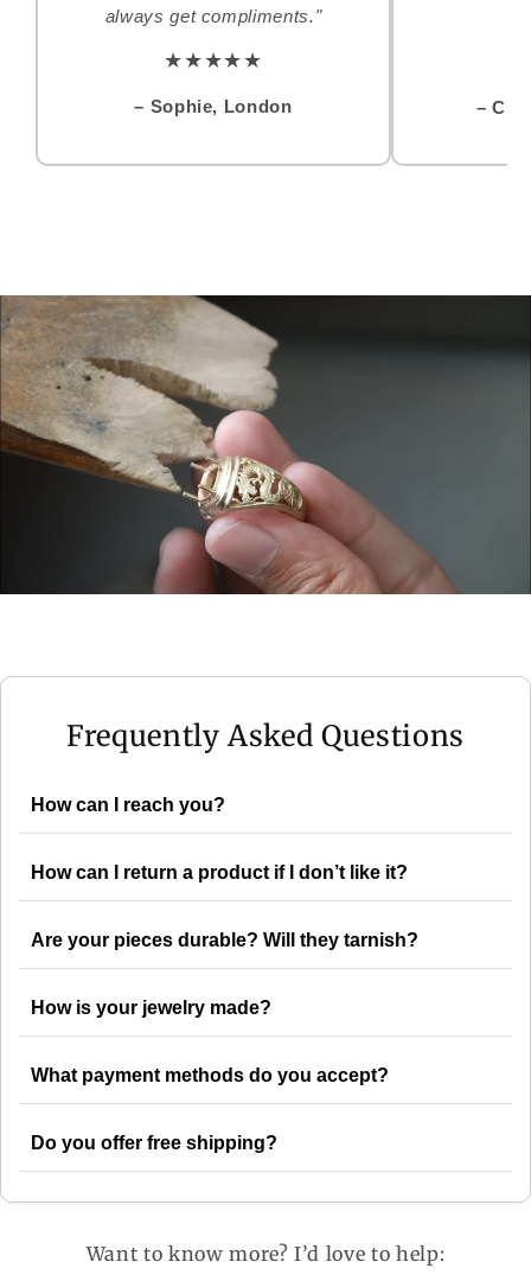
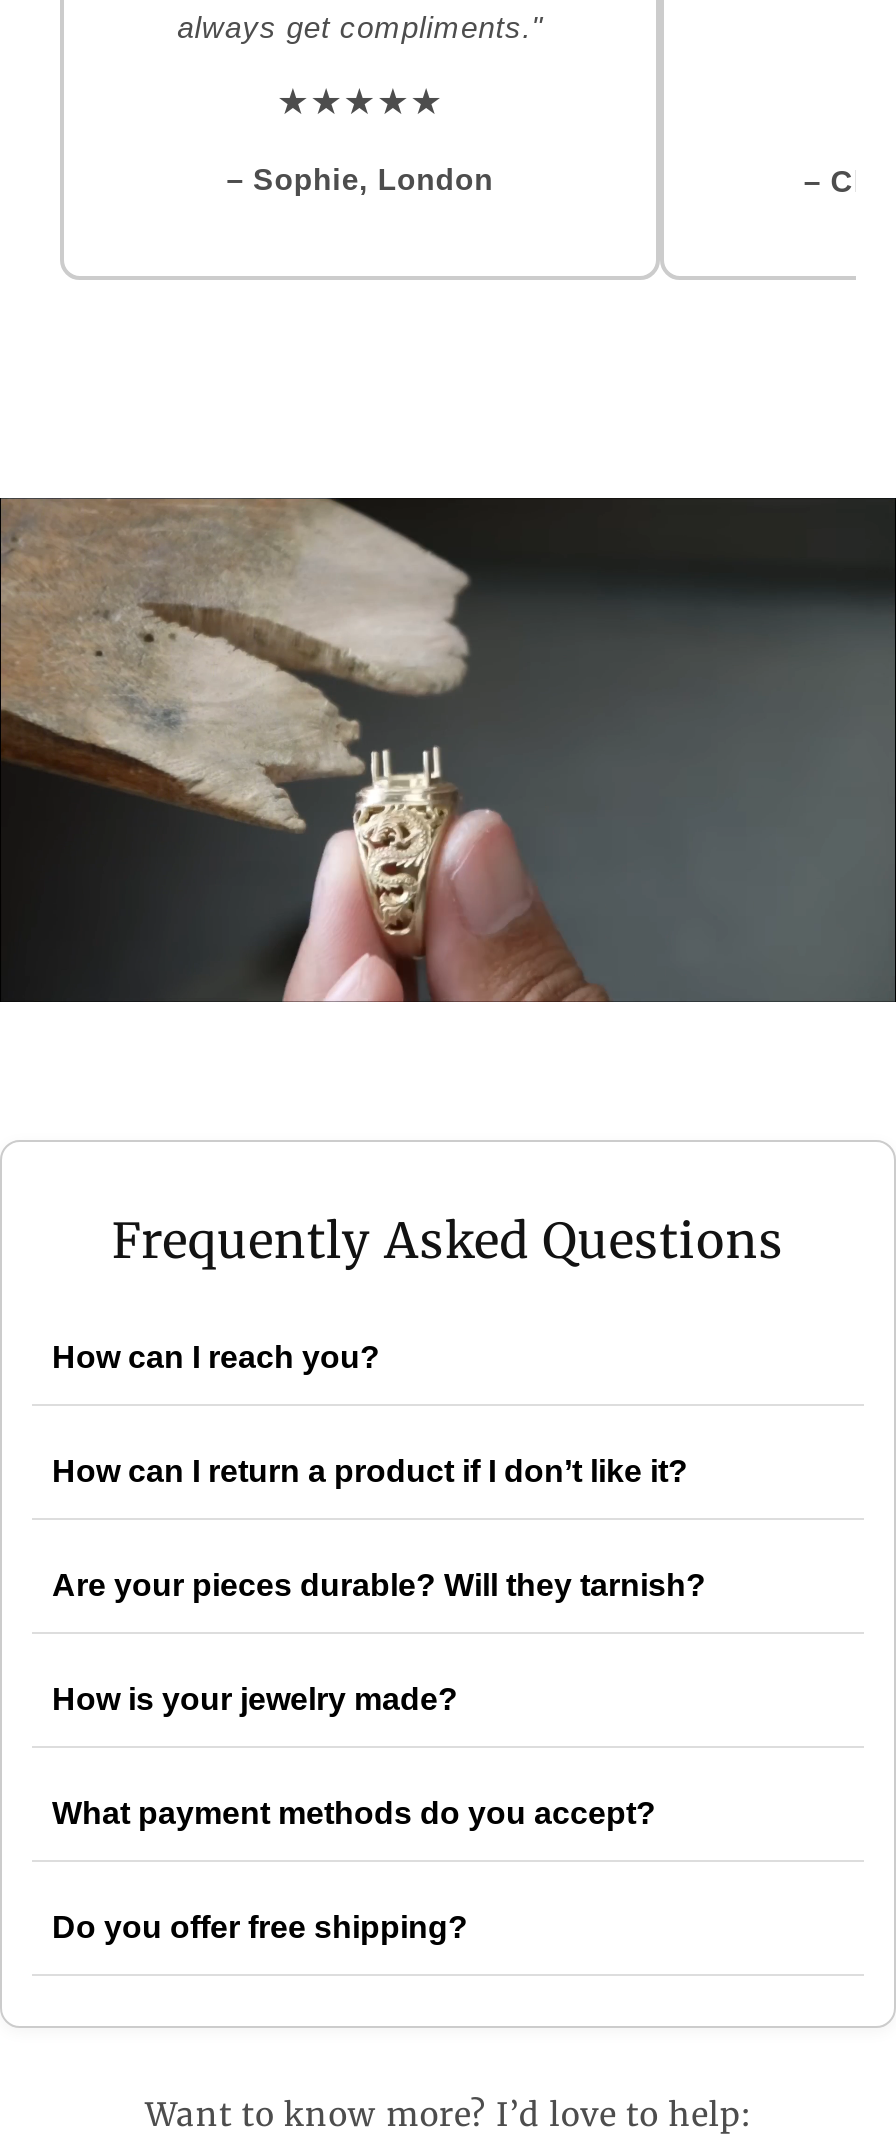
[153,410,454,595] [image] -> [260,692,764,1004] [image]

